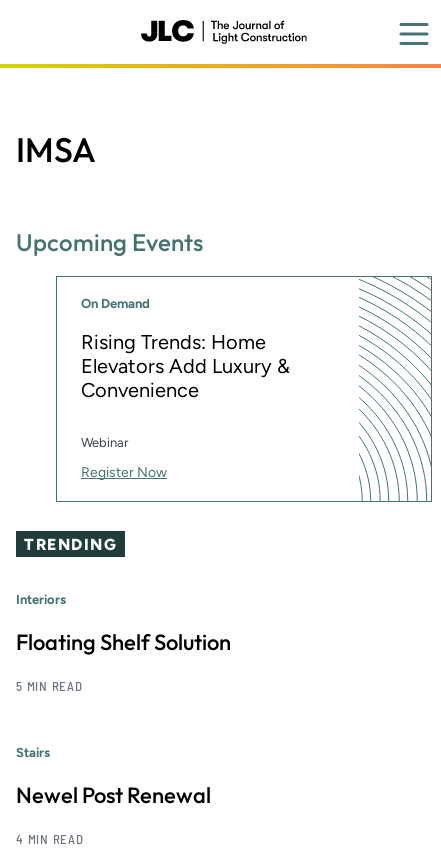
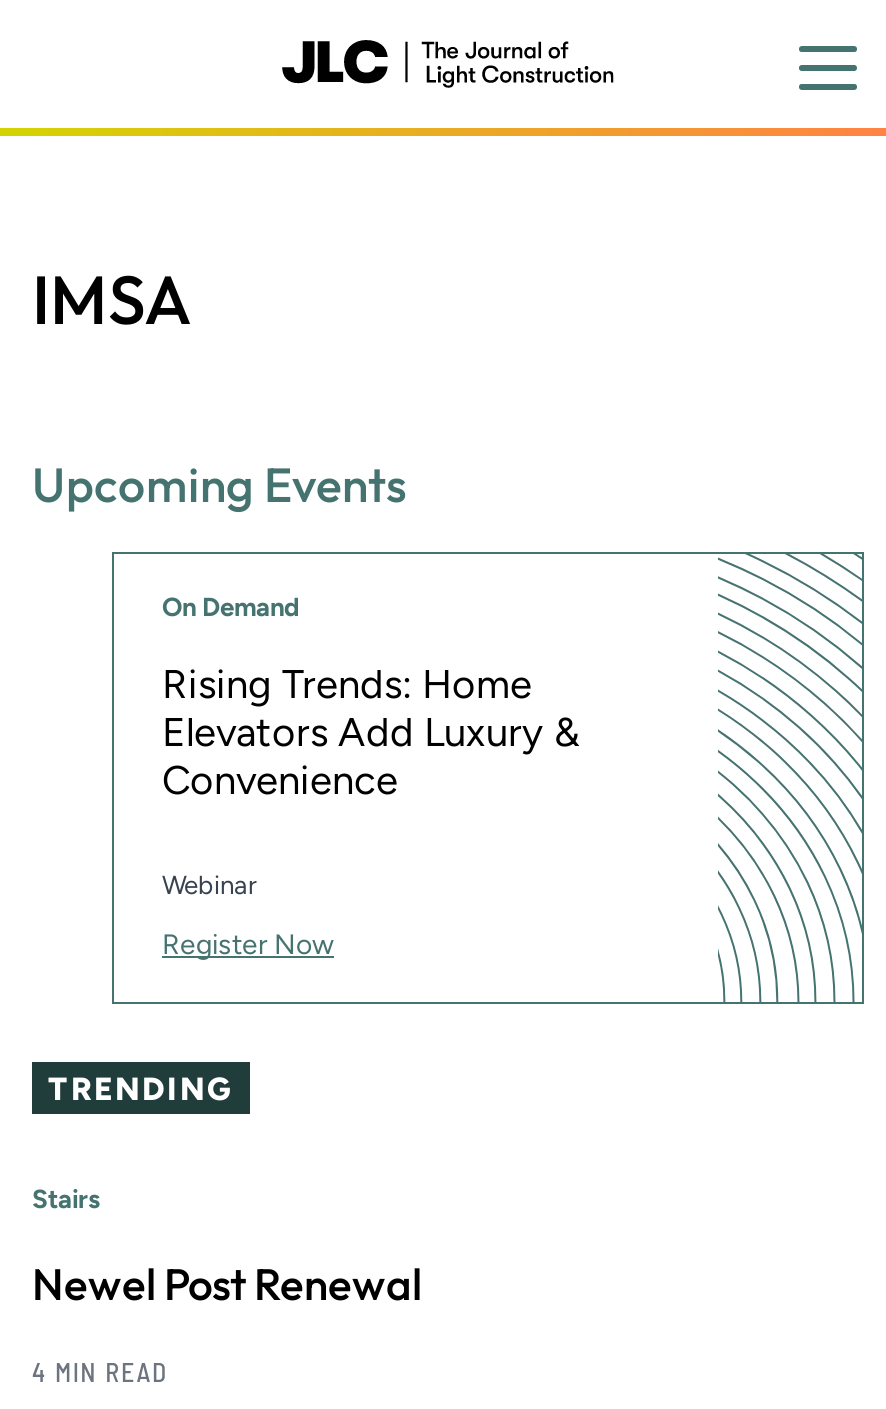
[16,592,231,694] Interiors | Floating Shelf Solution | 5 MIN READ -> none

